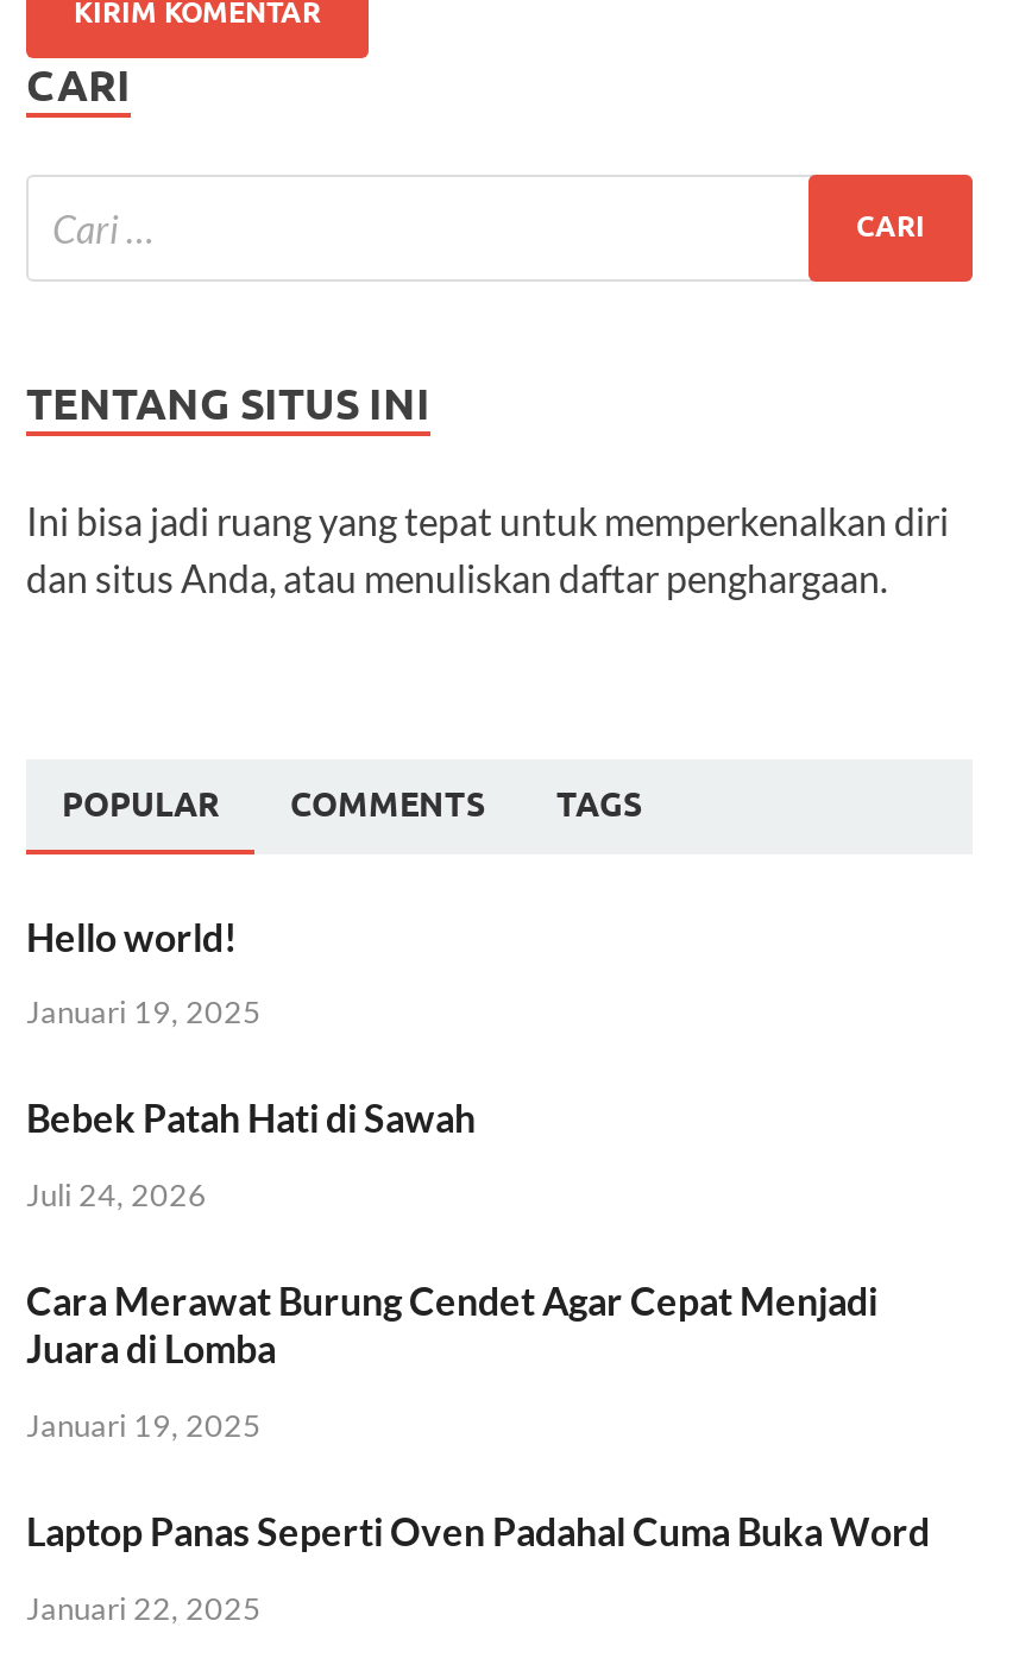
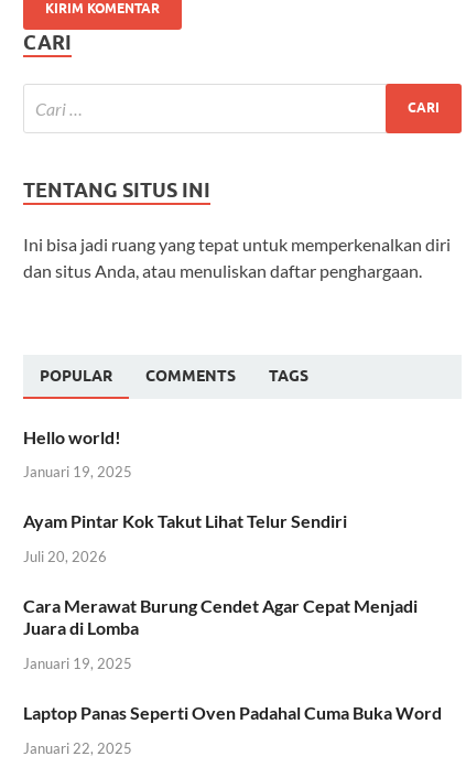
[26,1096,476,1141] Bebek Patah Hati di Sawah -> [23,511,347,532] Ayam Pintar Kok Takut Lihat Telur Sendiri
[26,1176,207,1214] Juli 24, 2026 -> [23,548,107,566] Juli 20, 2026

